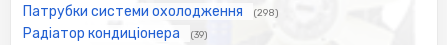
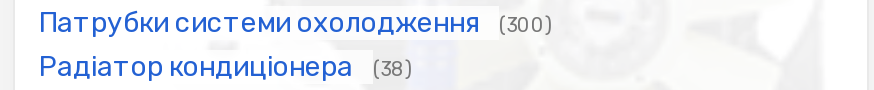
[23,3,279,20] Патрубки системи охолодження (298) -> [39,6,553,40] Патрубки системи охолодження (300)
[23,25,208,42] Радіатор кондиціонера (39) -> [39,50,413,84] Радіатор кондиціонера (38)

